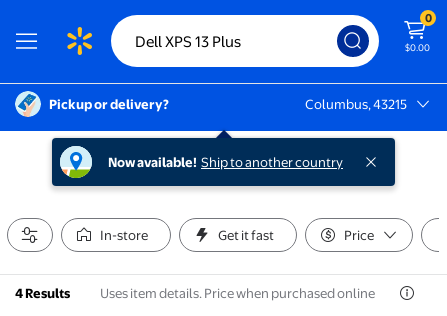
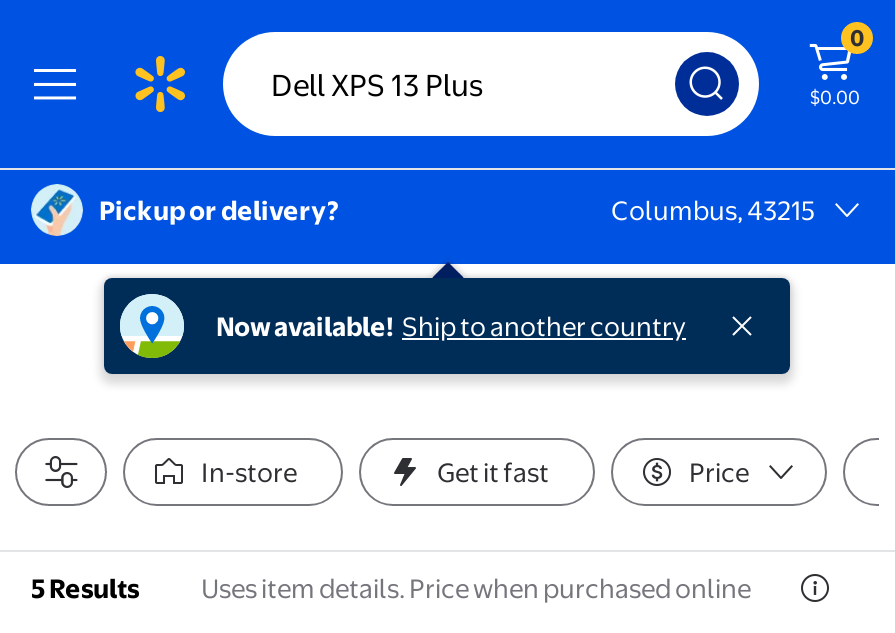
[15,284,375,301] 4 Results Uses item details. Price when purchased online -> [31,571,751,604] 5 Results Uses item details. Price when purchased online

